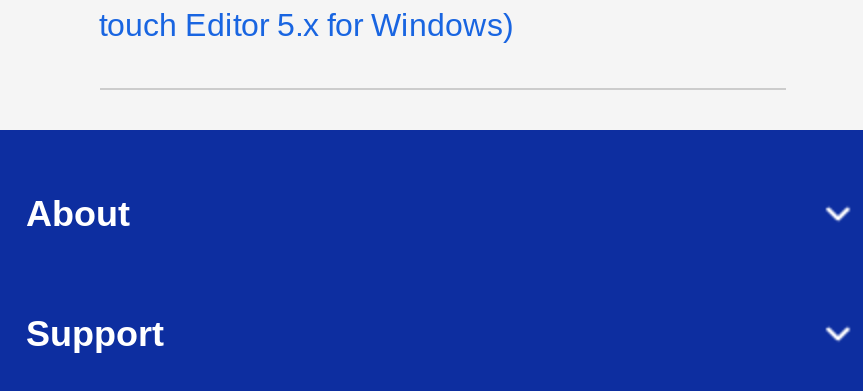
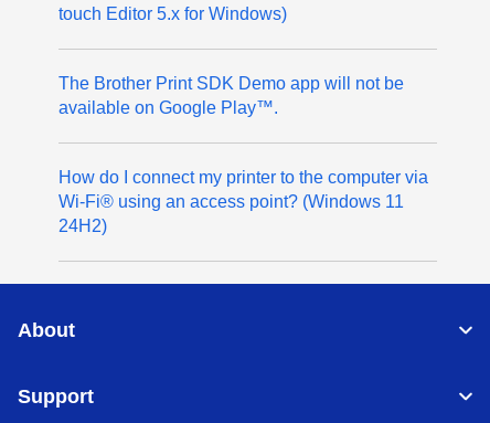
none -> [58,74,403,117] The Brother Print SDK Demo app will not be | available on Google Play™.
none -> [58,168,428,235] How do I connect my printer to the computer via | Wi-Fi® using an access point? (Windows 11 | 24H2)

